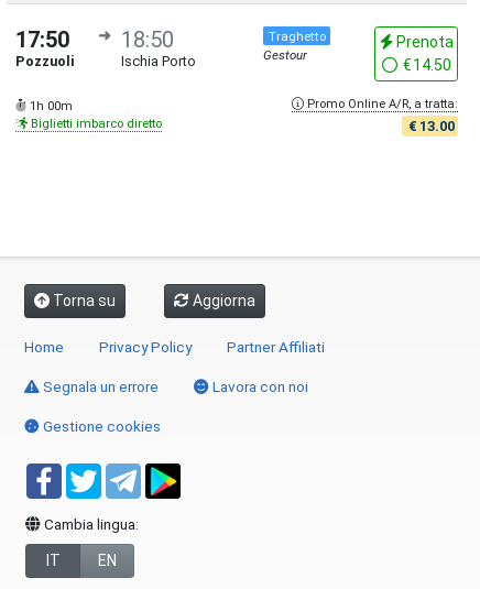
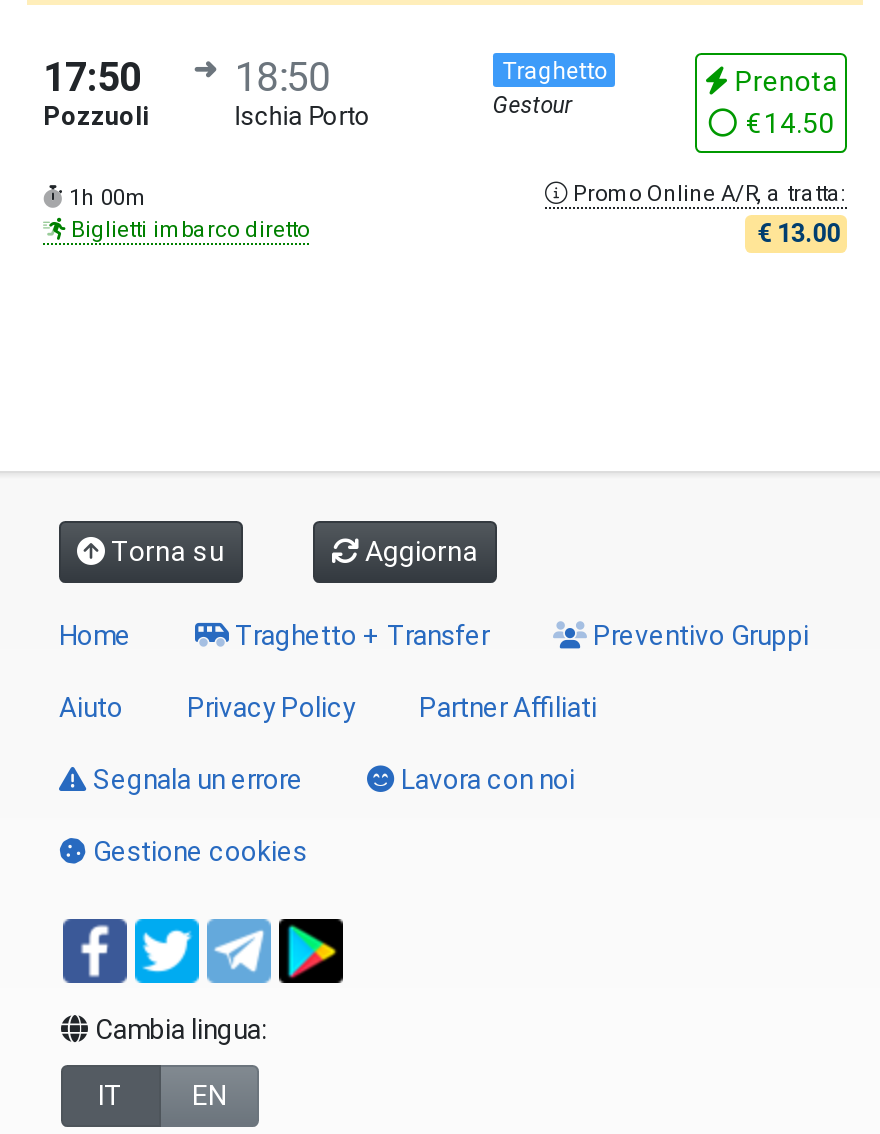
none -> [59,619,809,723] Traghetto + Transfer | Preventivo Gruppi | Aiuto

